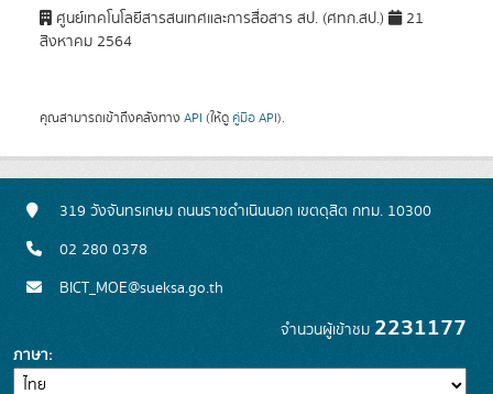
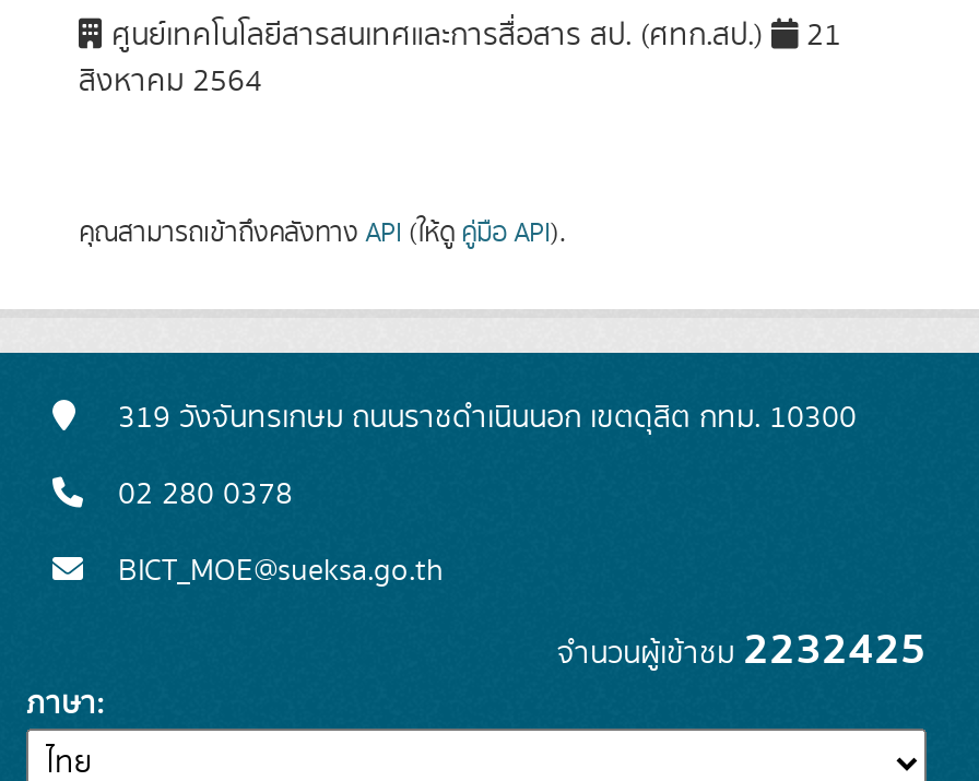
[281,310,467,346] จำนวนผู้เข้าชม2231177 -> [557,615,927,685] จำนวนผู้เข้าชม2232425

